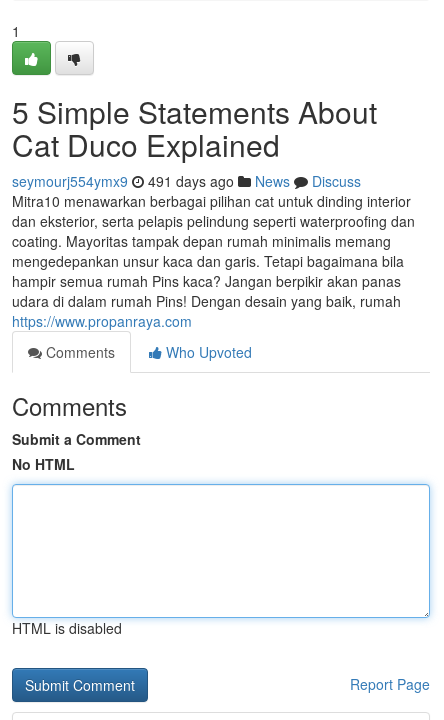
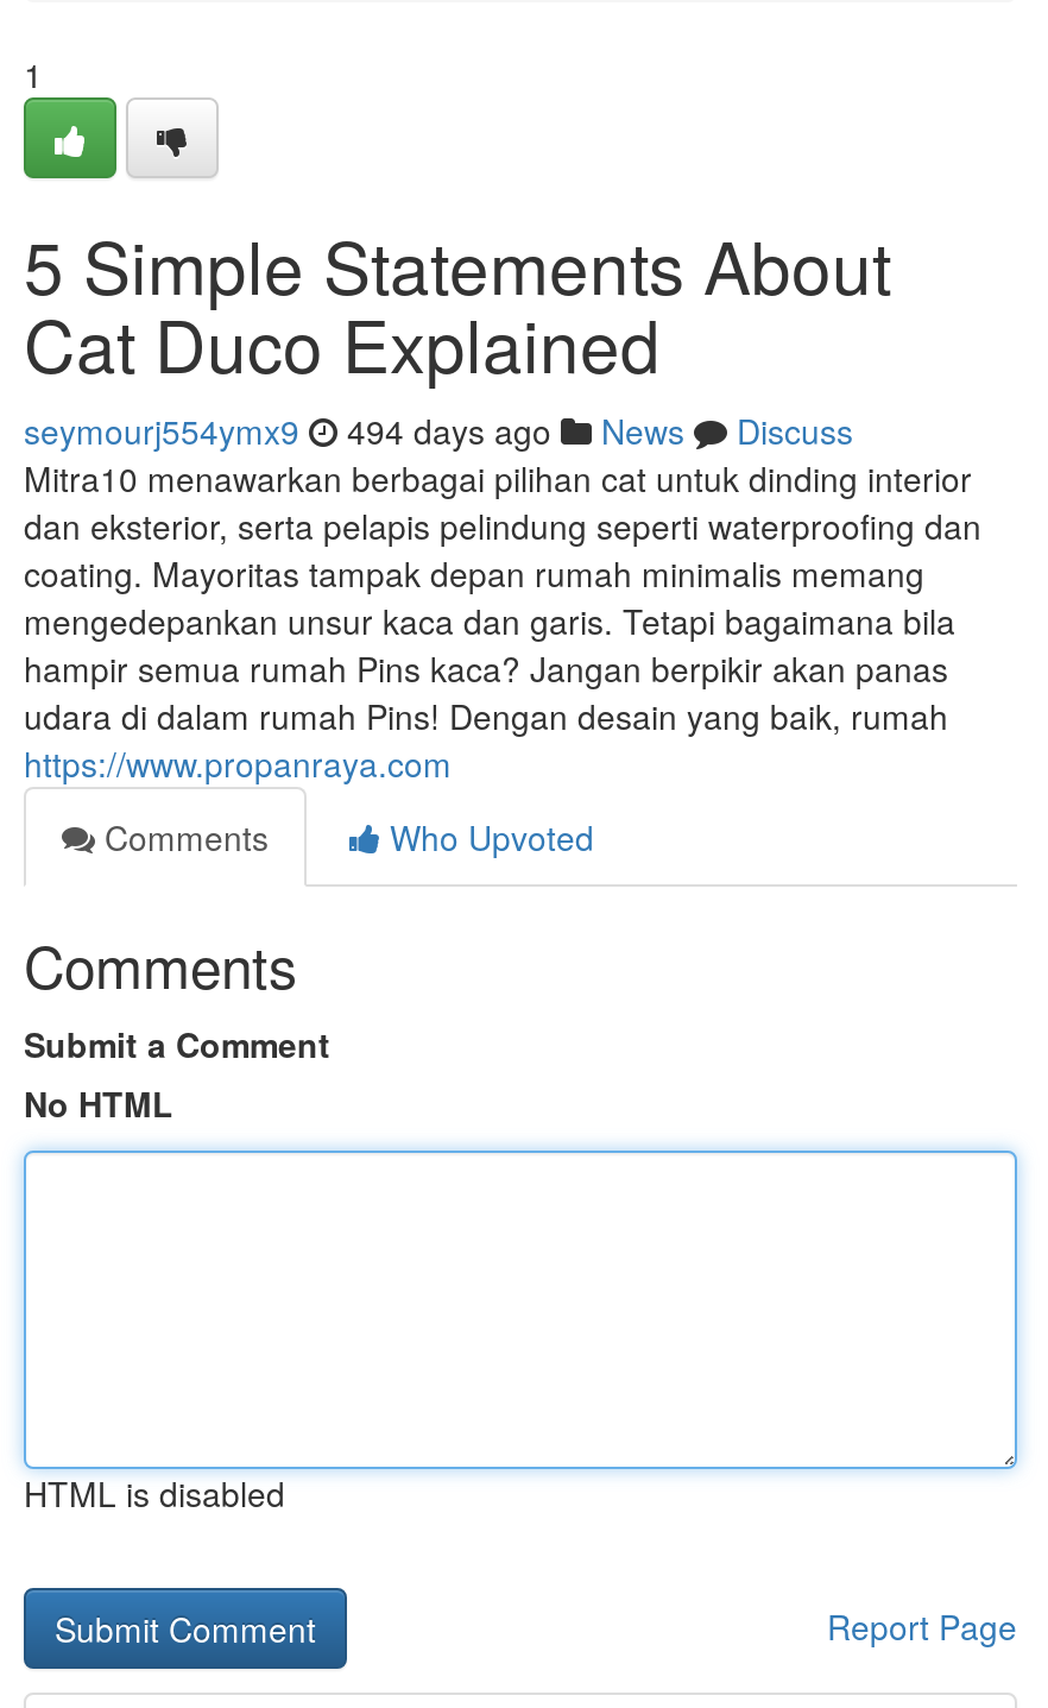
[12,171,361,191] seymourj554ymx9 491 days ago News Discuss -> [24,406,853,454] seymourj554ymx9 494 days ago News Discuss

